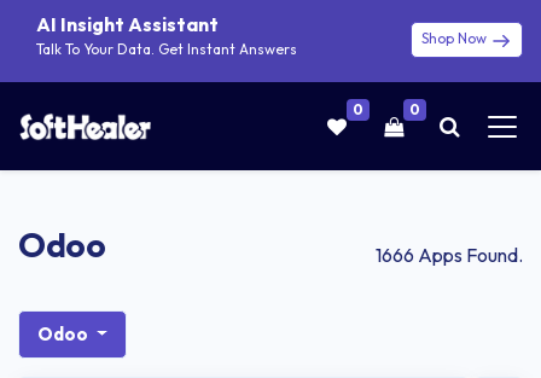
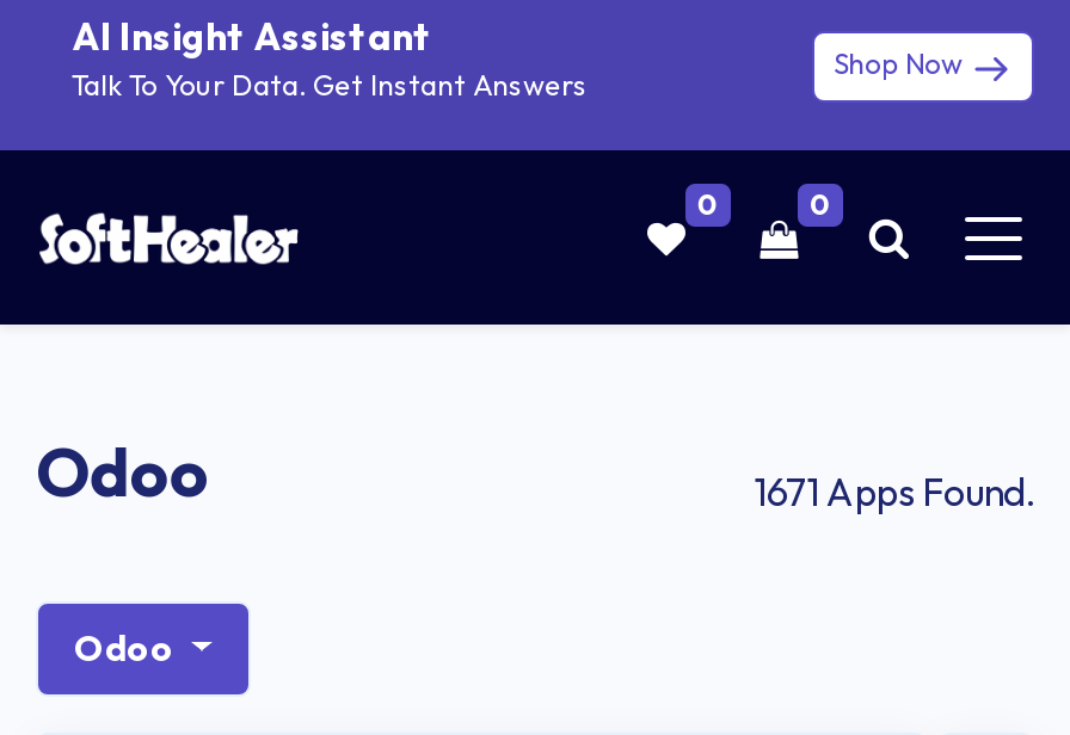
[376,242,523,266] 1666 Apps Found. -> [755,467,1034,514] 1671 Apps Found.

